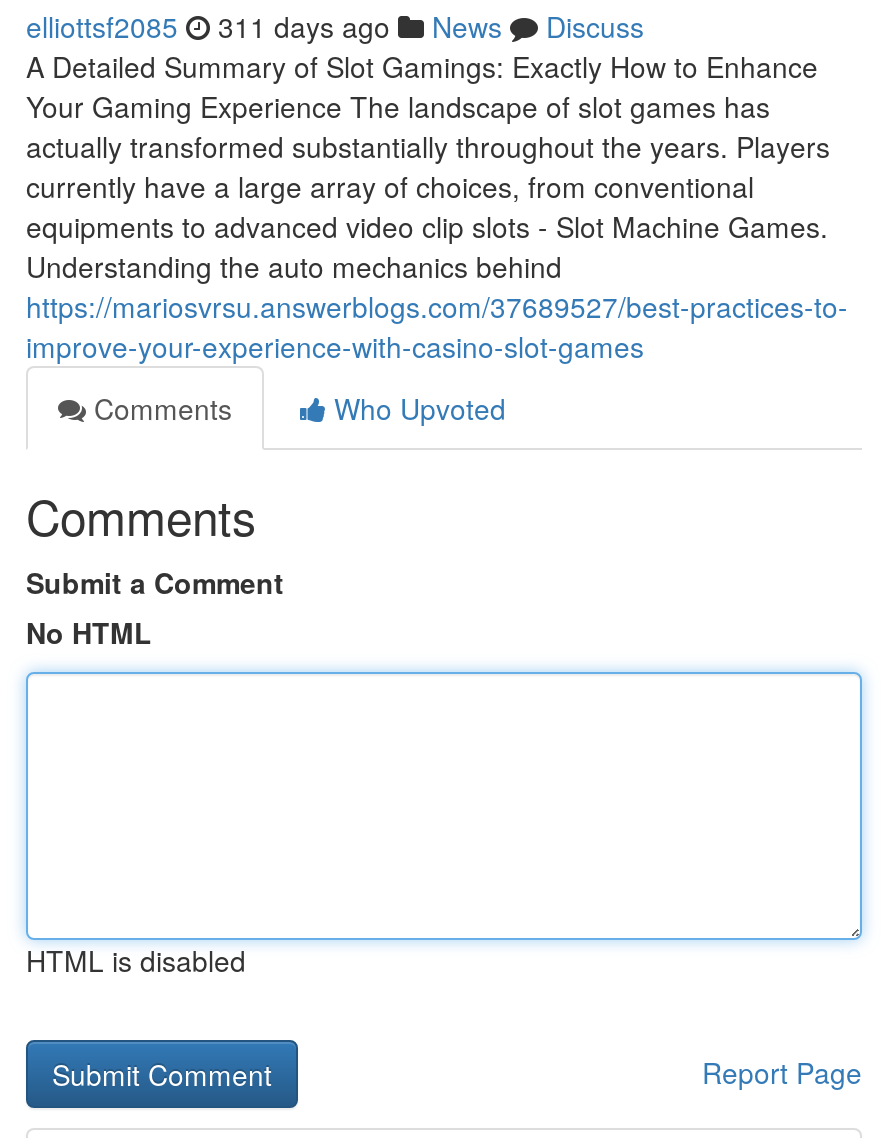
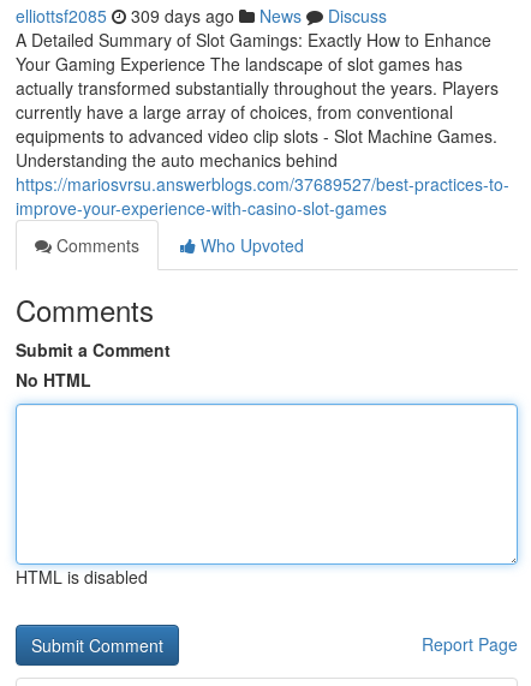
[26,6,644,46] elliottsf2085 311 days ago News Discuss -> [16,4,387,28] elliottsf2085 309 days ago News Discuss

